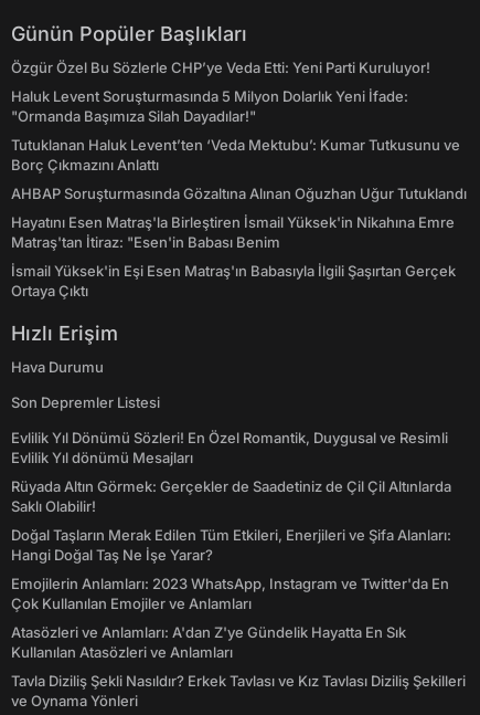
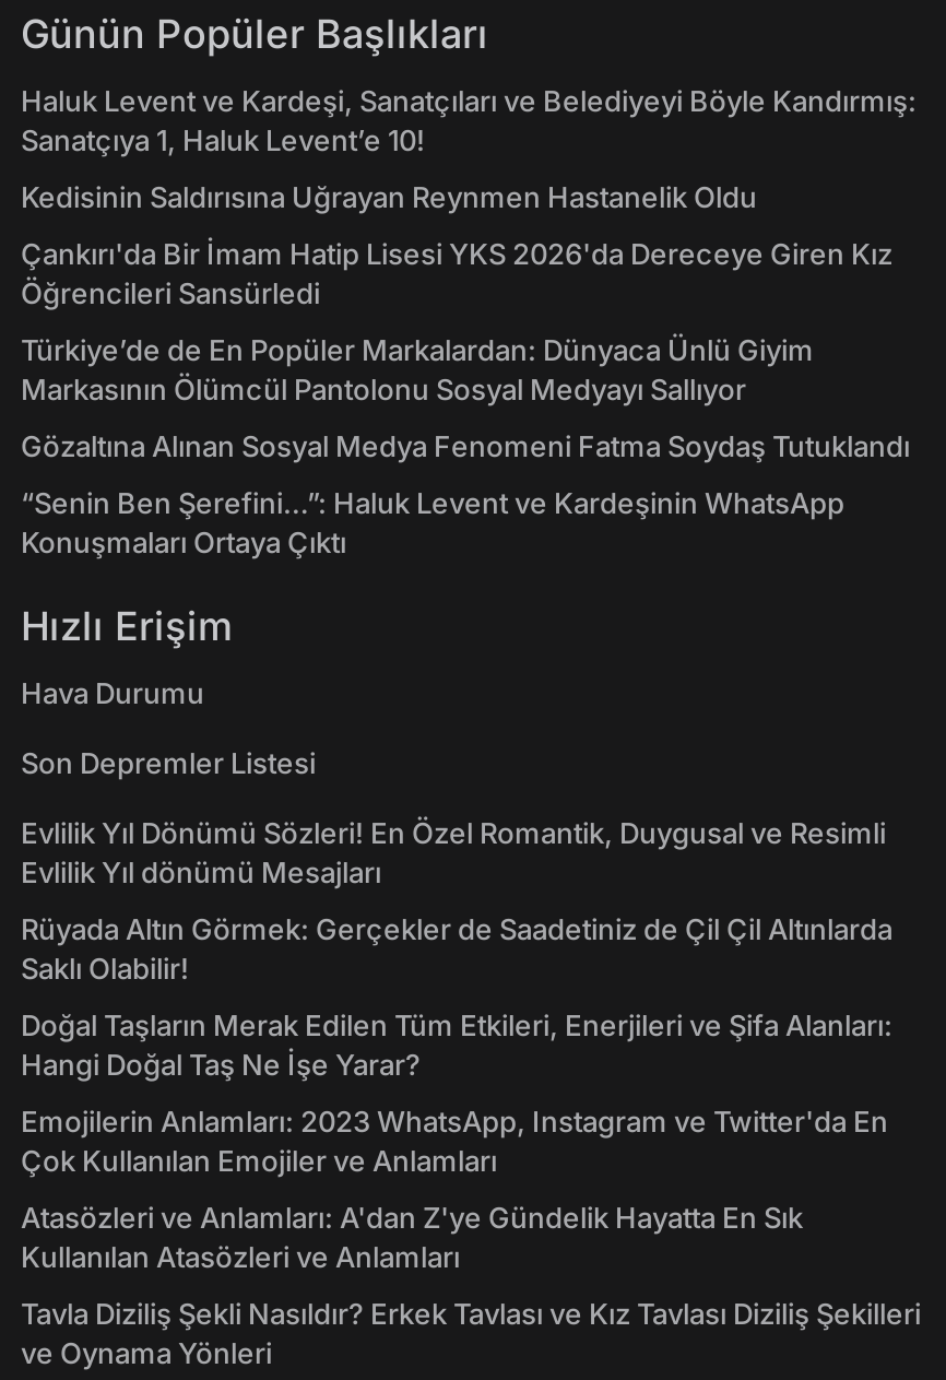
[11,59,430,76] Özgür Özel Bu Sözlerle CHP’ye Veda Etti: Yeni Parti Kuruluyor! -> [21,82,917,156] Haluk Levent ve Kardeşi, Sanatçıları ve Belediyeyi Böyle Kandırmış: | Sanatçıya 1, Haluk Levent’e 10!
[11,87,408,125] Haluk Levent Soruşturmasında 5 Milyon Dolarlık Yeni İfade: | "Ormanda Başımıza Silah Dayadılar!" -> [21,178,757,213] Kedisinin Saldırısına Uğrayan Reynmen Hastanelik Oldu
[11,136,460,174] Tutuklanan Haluk Levent’ten ‘Veda Mektubu’: Kumar Tutkusunu ve | Borç Çıkmazını Anlattı -> [21,235,892,309] Çankırı'da Bir İmam Hatip Lisesi YKS 2026'da Dereceye Giren Kız | Öğrencileri Sansürledi
[11,185,467,202] AHBAP Soruşturmasında Gözaltına Alınan Oğuzhan Uğur Tutuklandı -> [21,331,814,405] Türkiye’de de En Popüler Markalardan: Dünyaca Ünlü Giyim | Markasının Ölümcül Pantolonu Sosyal Medyayı Sallıyor
[11,213,455,251] Hayatını Esen Matraş'la Birleştiren İsmail Yüksek'in Nikahına Emre | Matraş'tan İtiraz: "Esen'in Babası Benim -> [21,427,910,462] Gözaltına Alınan Sosyal Medya Fenomeni Fatma Soydaş Tutuklandı
[11,262,456,299] İsmail Yüksek'in Eşi Esen Matraş'ın Babasıyla İlgili Şaşırtan Gerçek | Ortaya Çıktı -> [21,484,844,558] “Senin Ben Şerefini…”: Haluk Levent ve Kardeşinin WhatsApp | Konuşmaları Ortaya Çıktı

